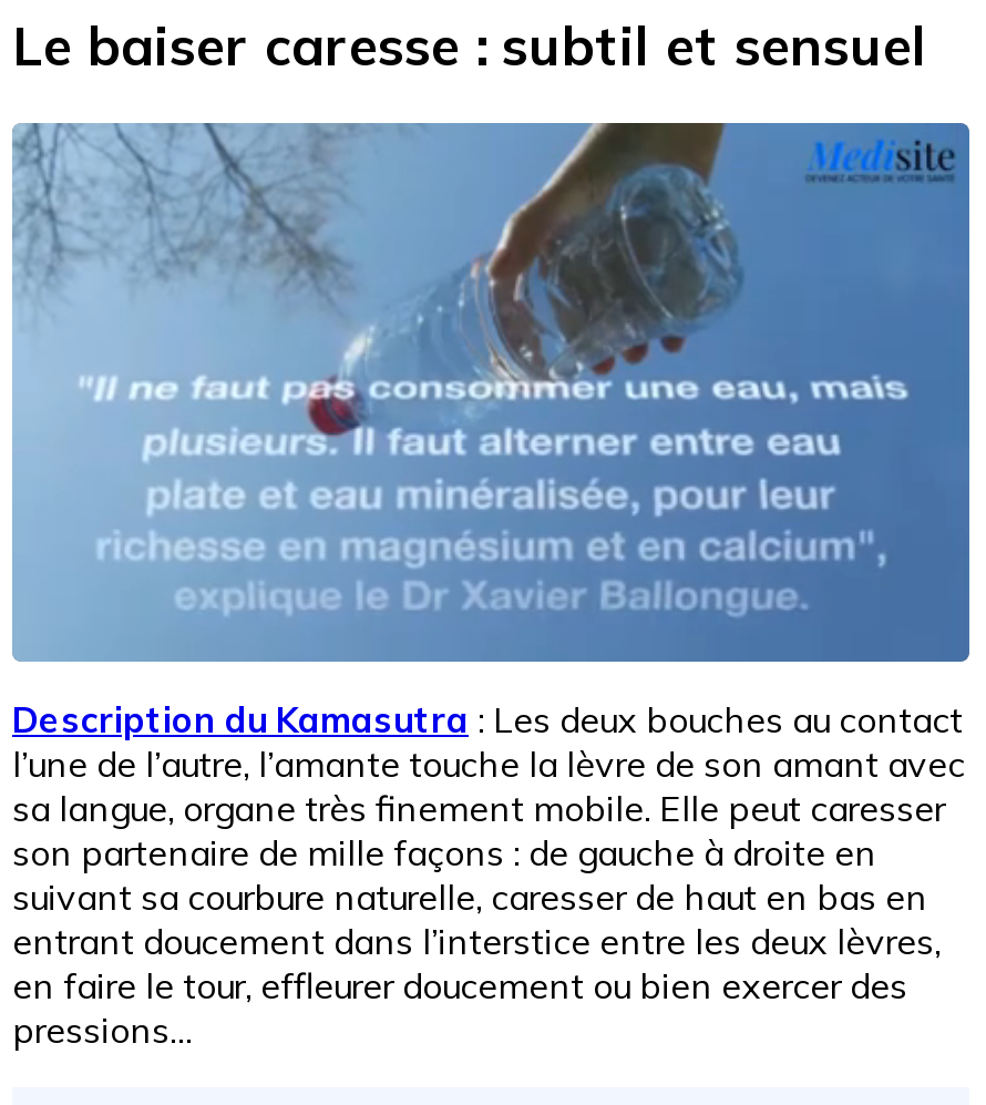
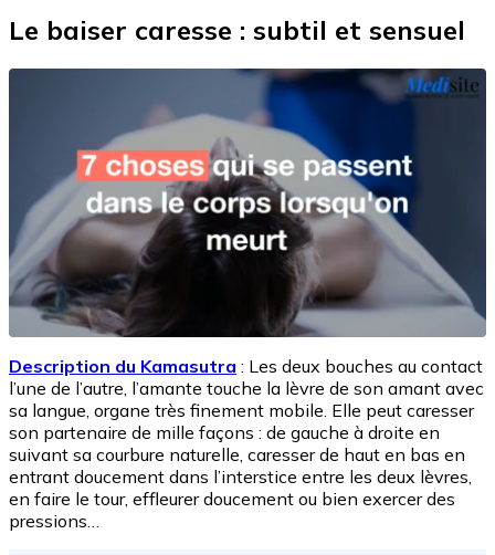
[10,121,972,664] [image] -> [8,67,487,338] [image]

